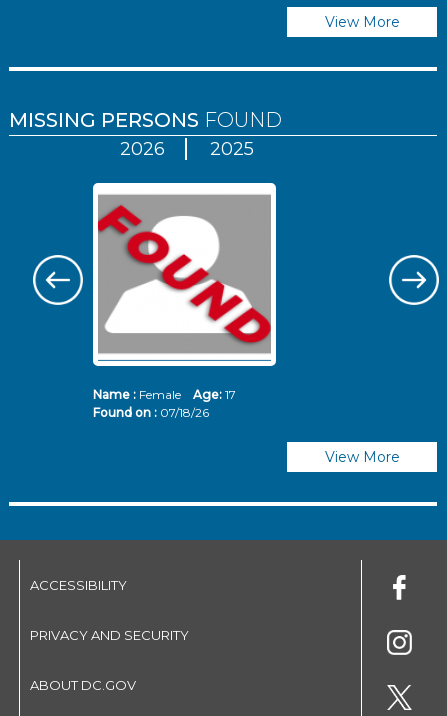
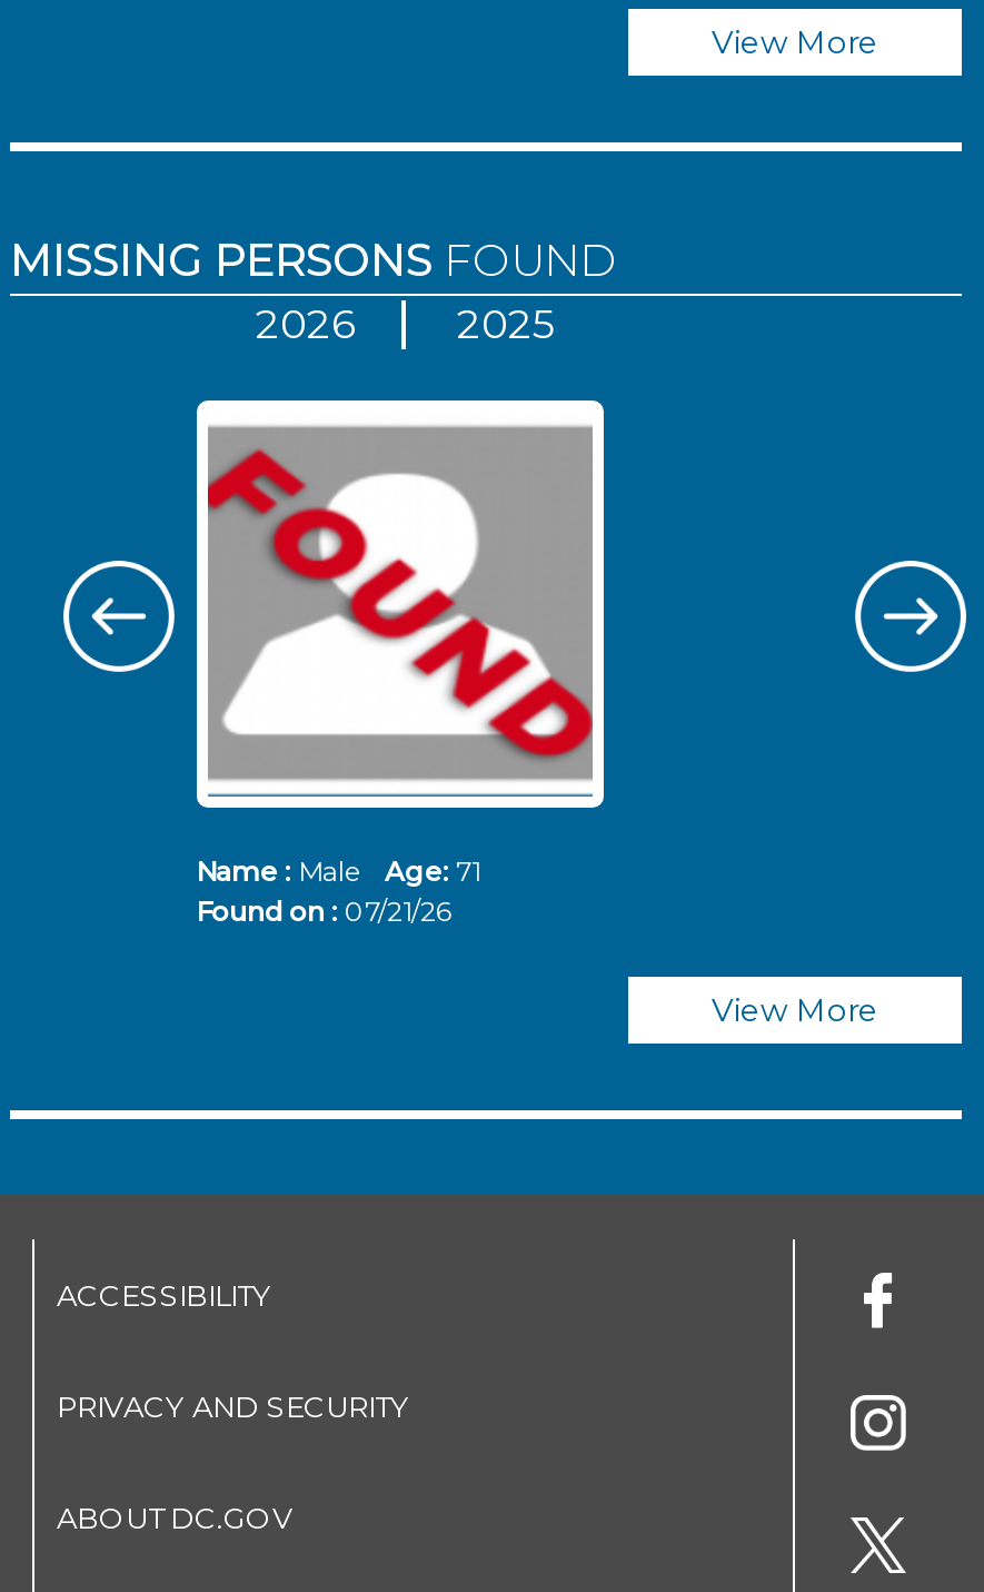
[92,387,235,402] Name : Female Age: 17 -> [196,856,480,889] Name : Male Age: 71
[92,405,208,420] Found on : 07/18/26 -> [196,896,451,929] Found on : 07/21/26

